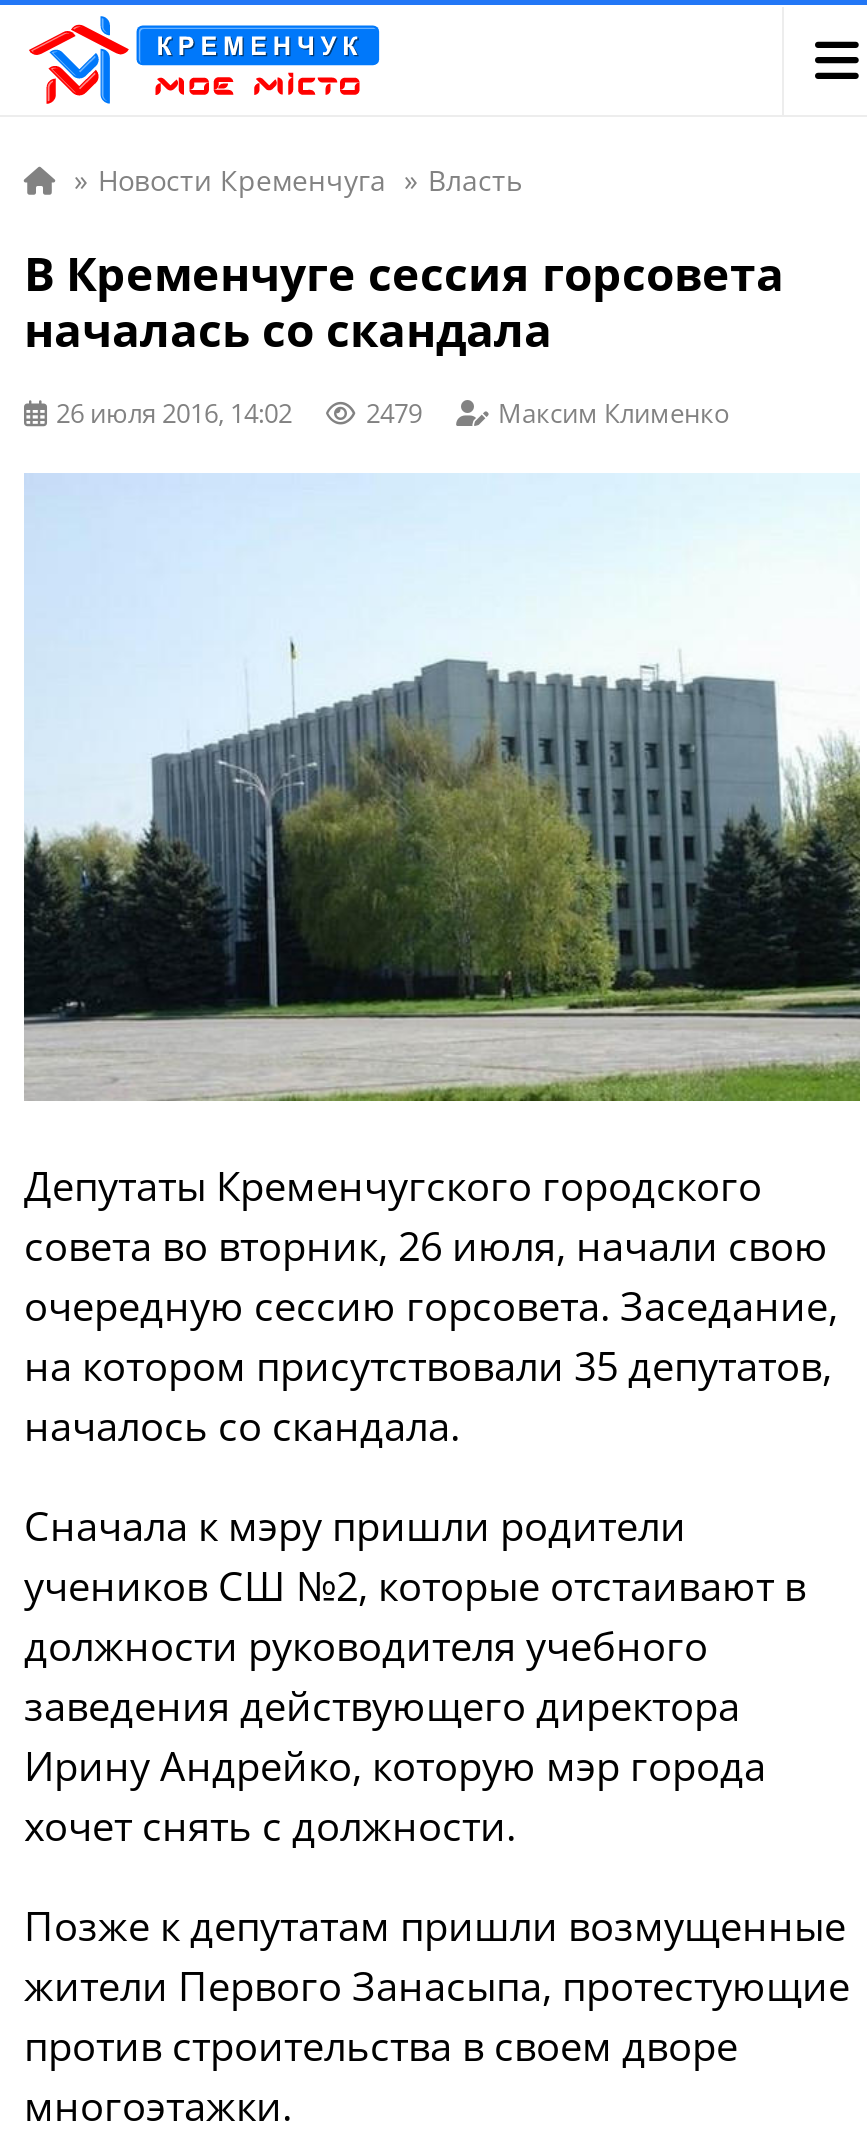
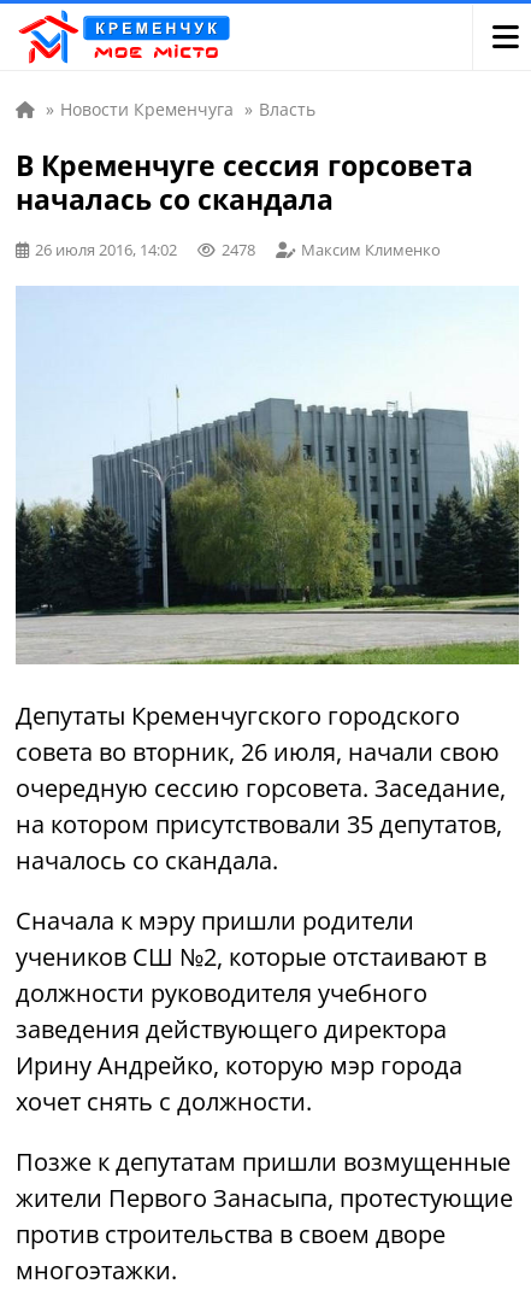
[366,395,422,431] 2479 -> [222,239,255,260] 2478

